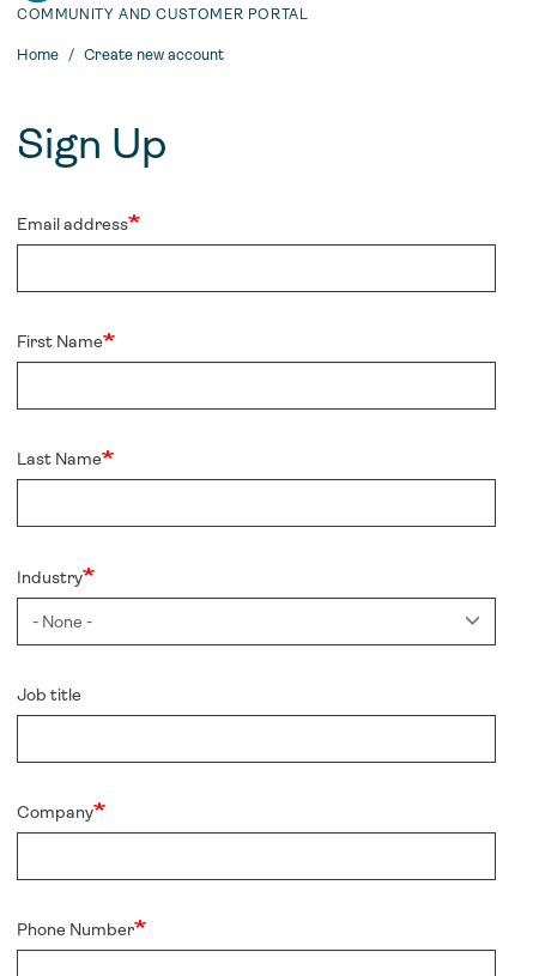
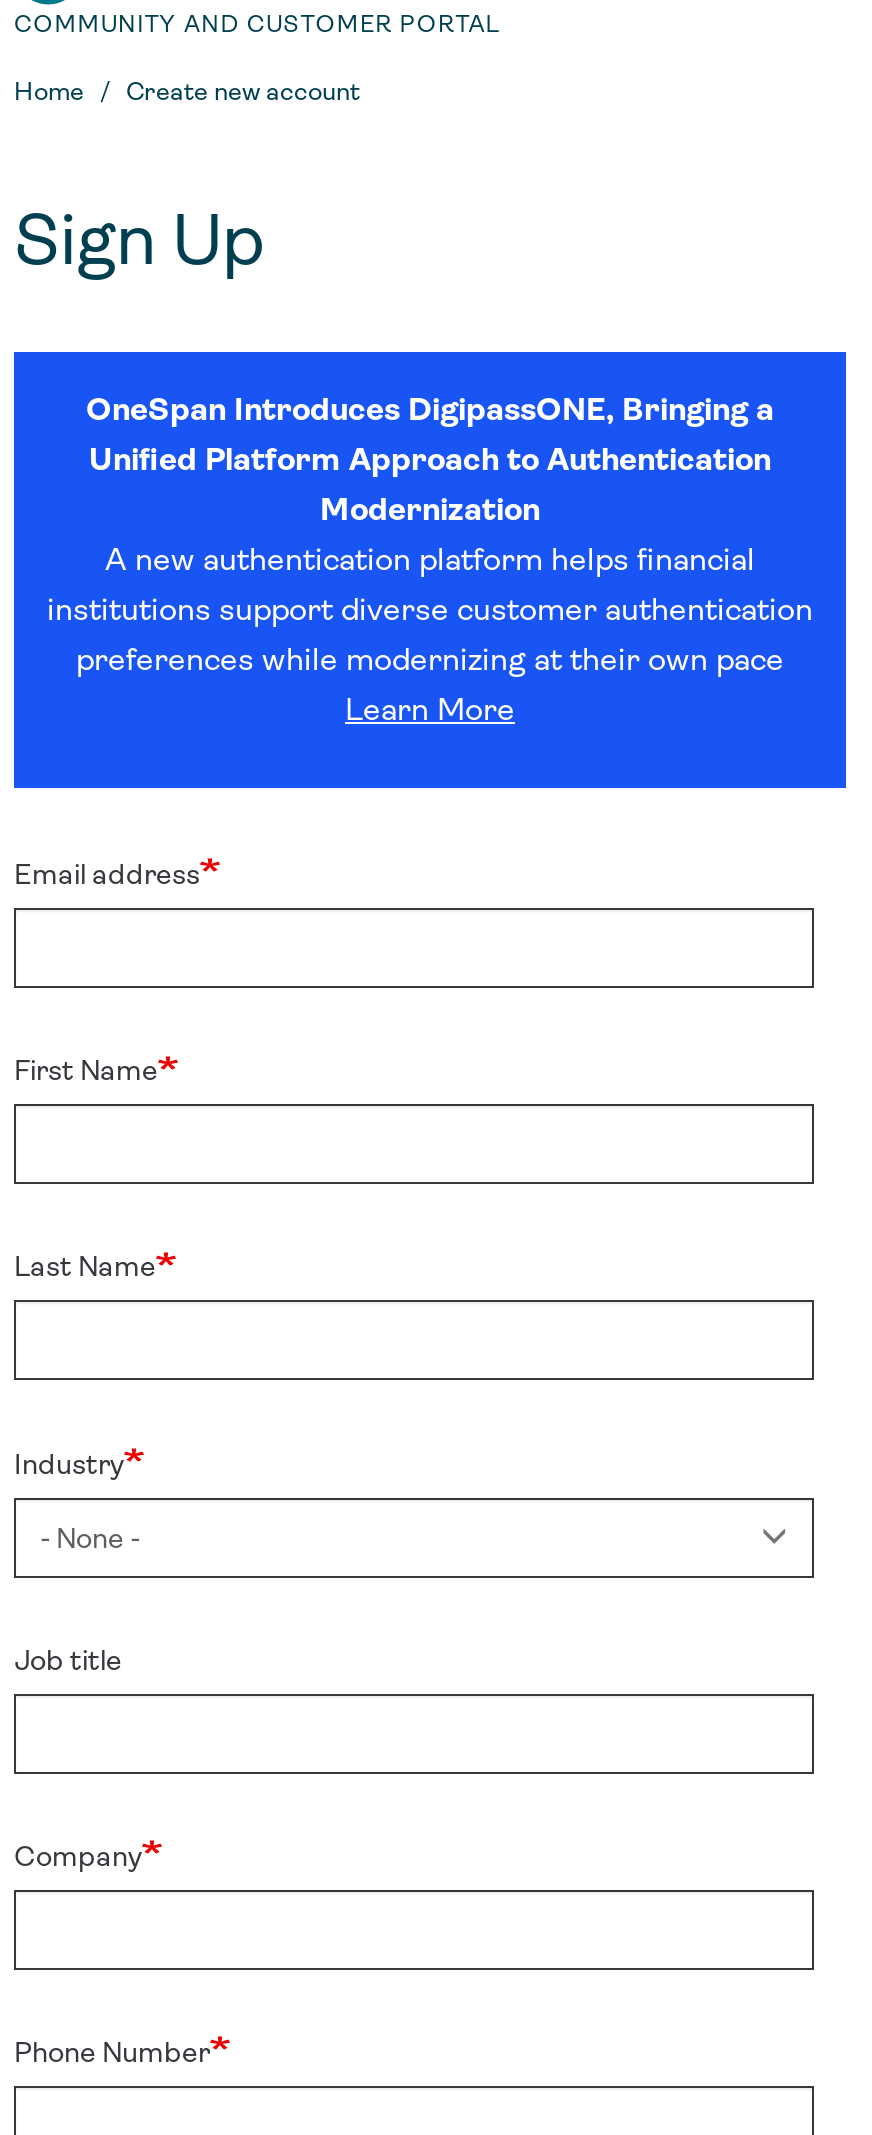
none -> [12,350,848,790] [image] | OneSpan Introduces DigipassONE, Bringing a | Unified Platform Approach to Authentication | Modernization | A new authentication platform helps financial | institutions support diverse customer authentication | preferences while modernizing at their own pace | Learn More

